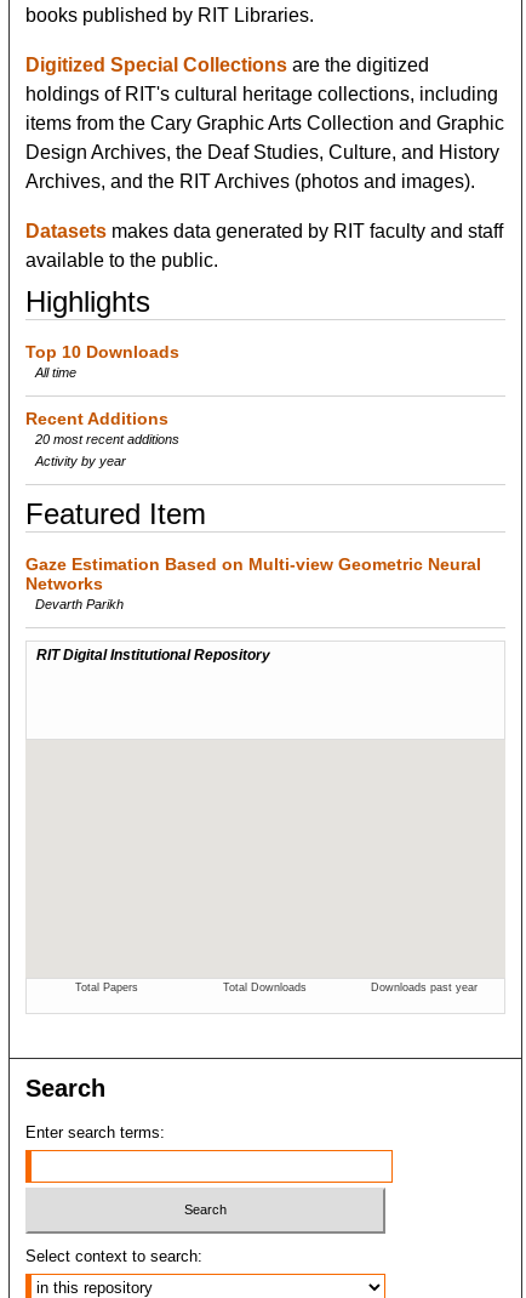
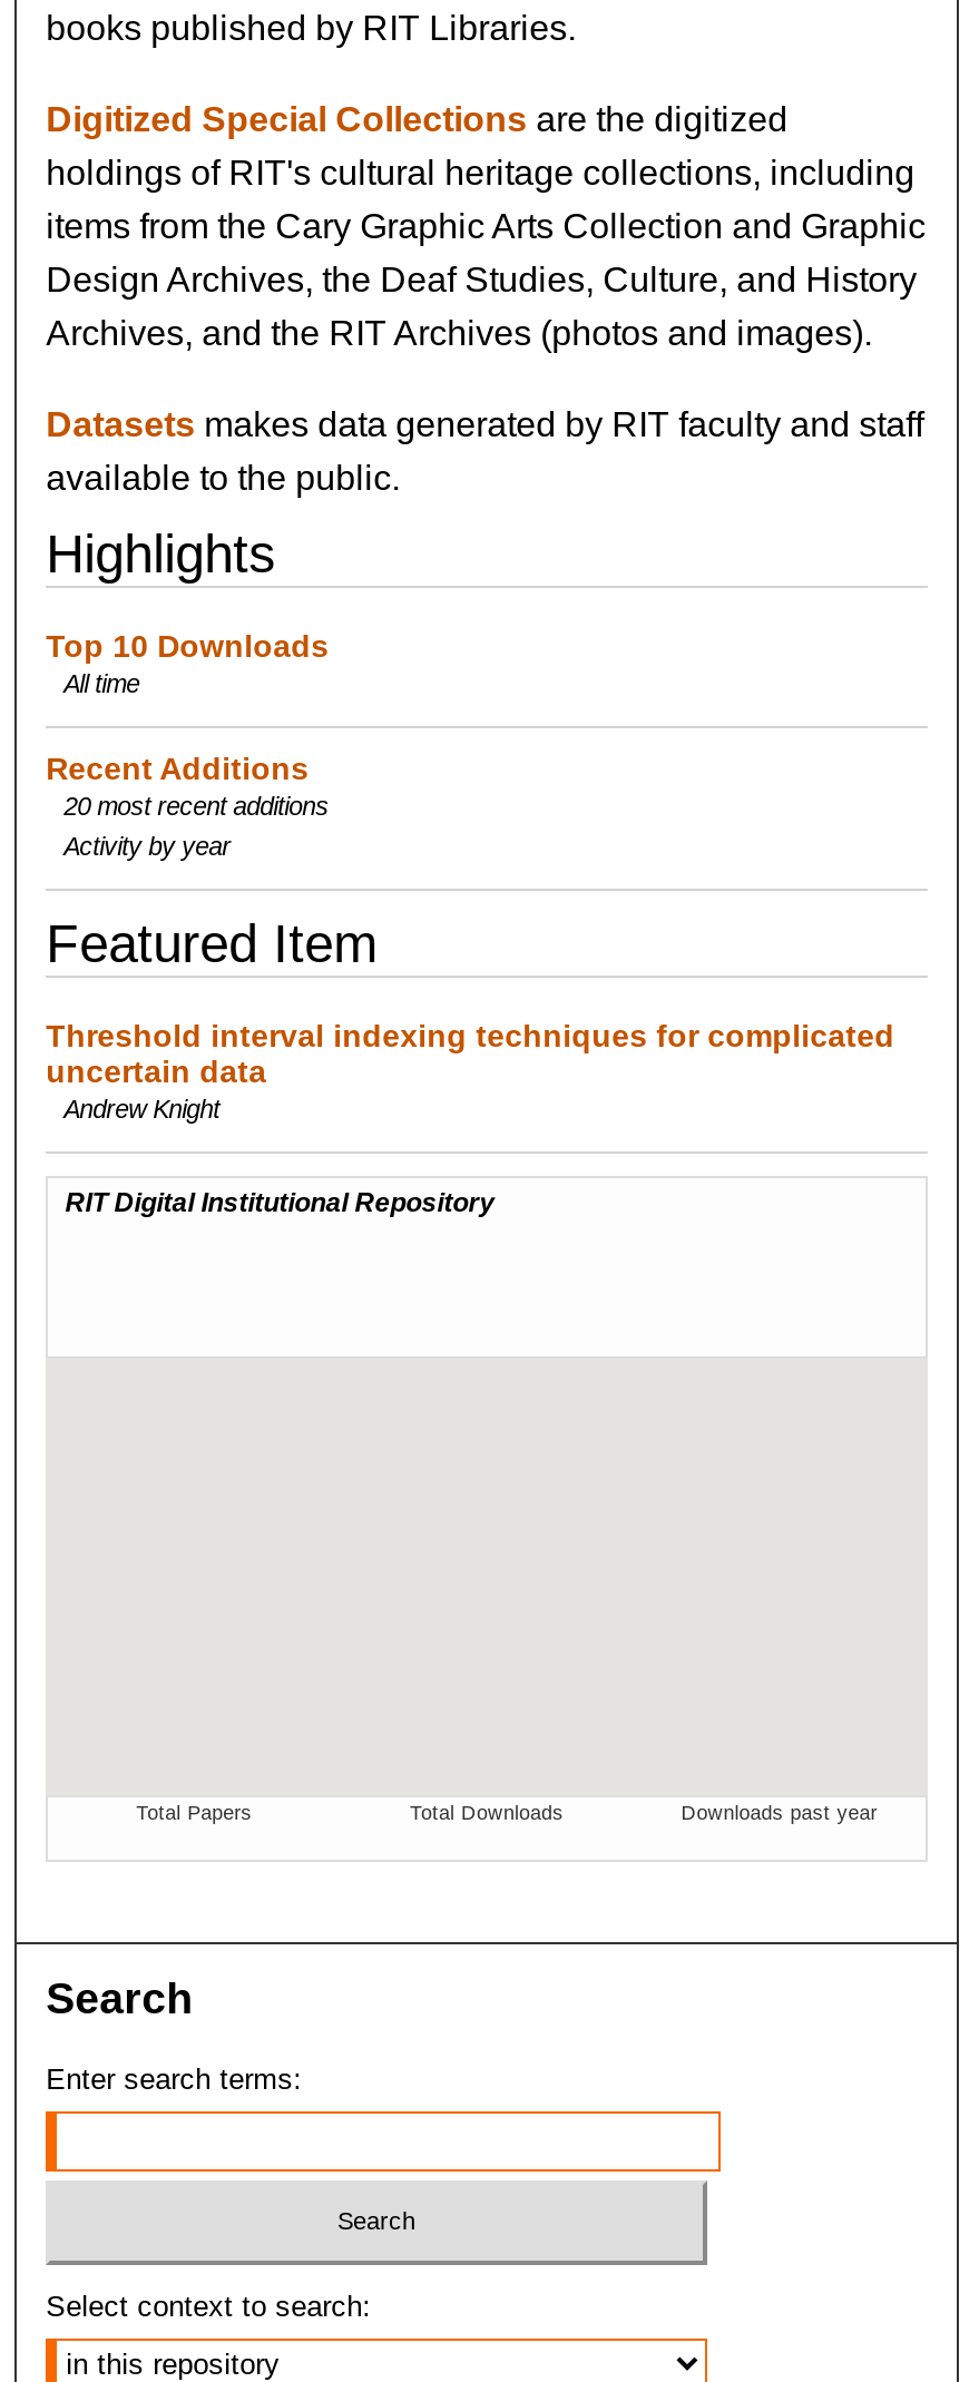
[26,554,481,611] Gaze Estimation Based on Multi-view Geometric Neural | Networks | Devarth Parikh -> [46,1017,895,1122] Threshold interval indexing techniques for complicated | uncertain data | Andrew Knight

